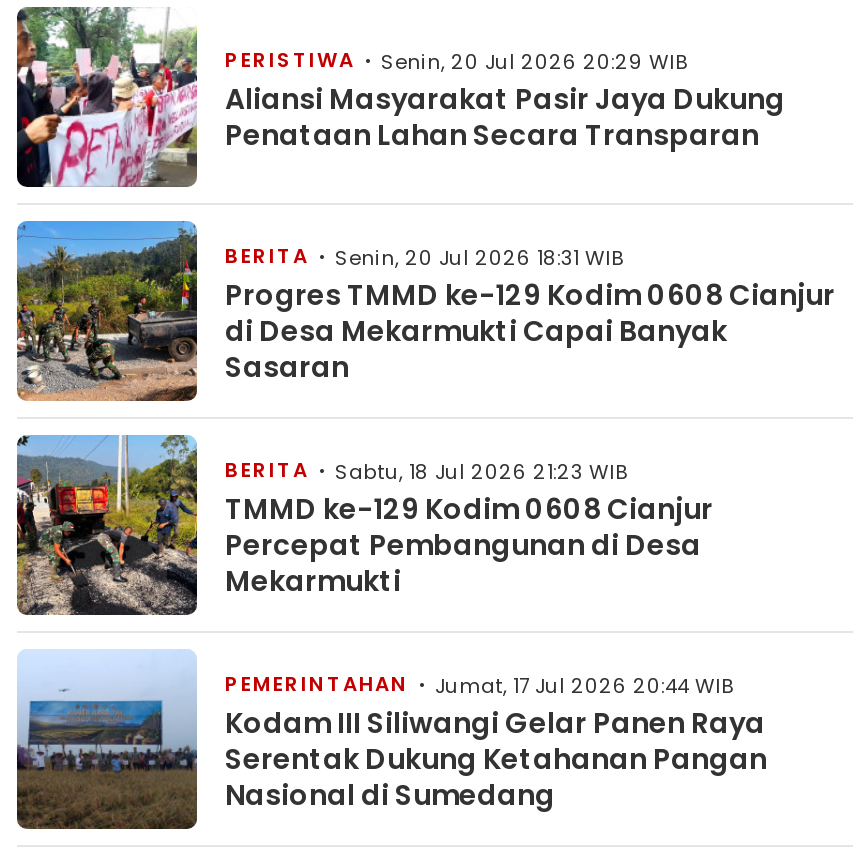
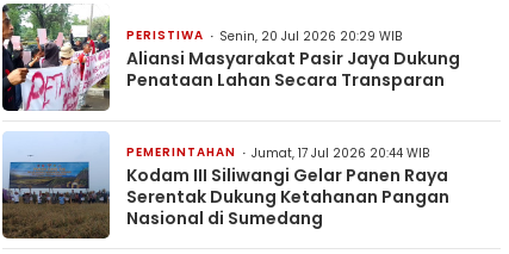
[15,221,835,600] [image] | BERITA | Senin, 20 Jul 2026 18:31 WIB | Progres TMMD ke-129 Kodim 0608 Cianjur | di Desa Mekarmukti Capai Banyak | Sasaran | BERITA | Sabtu, 18 Jul 2026 21:23 WIB | TMMD ke-129 Kodim 0608 Cianjur | Percepat Pembangunan di Desa | Mekarmukti -> none
[15,433,197,617] [image] -> none

